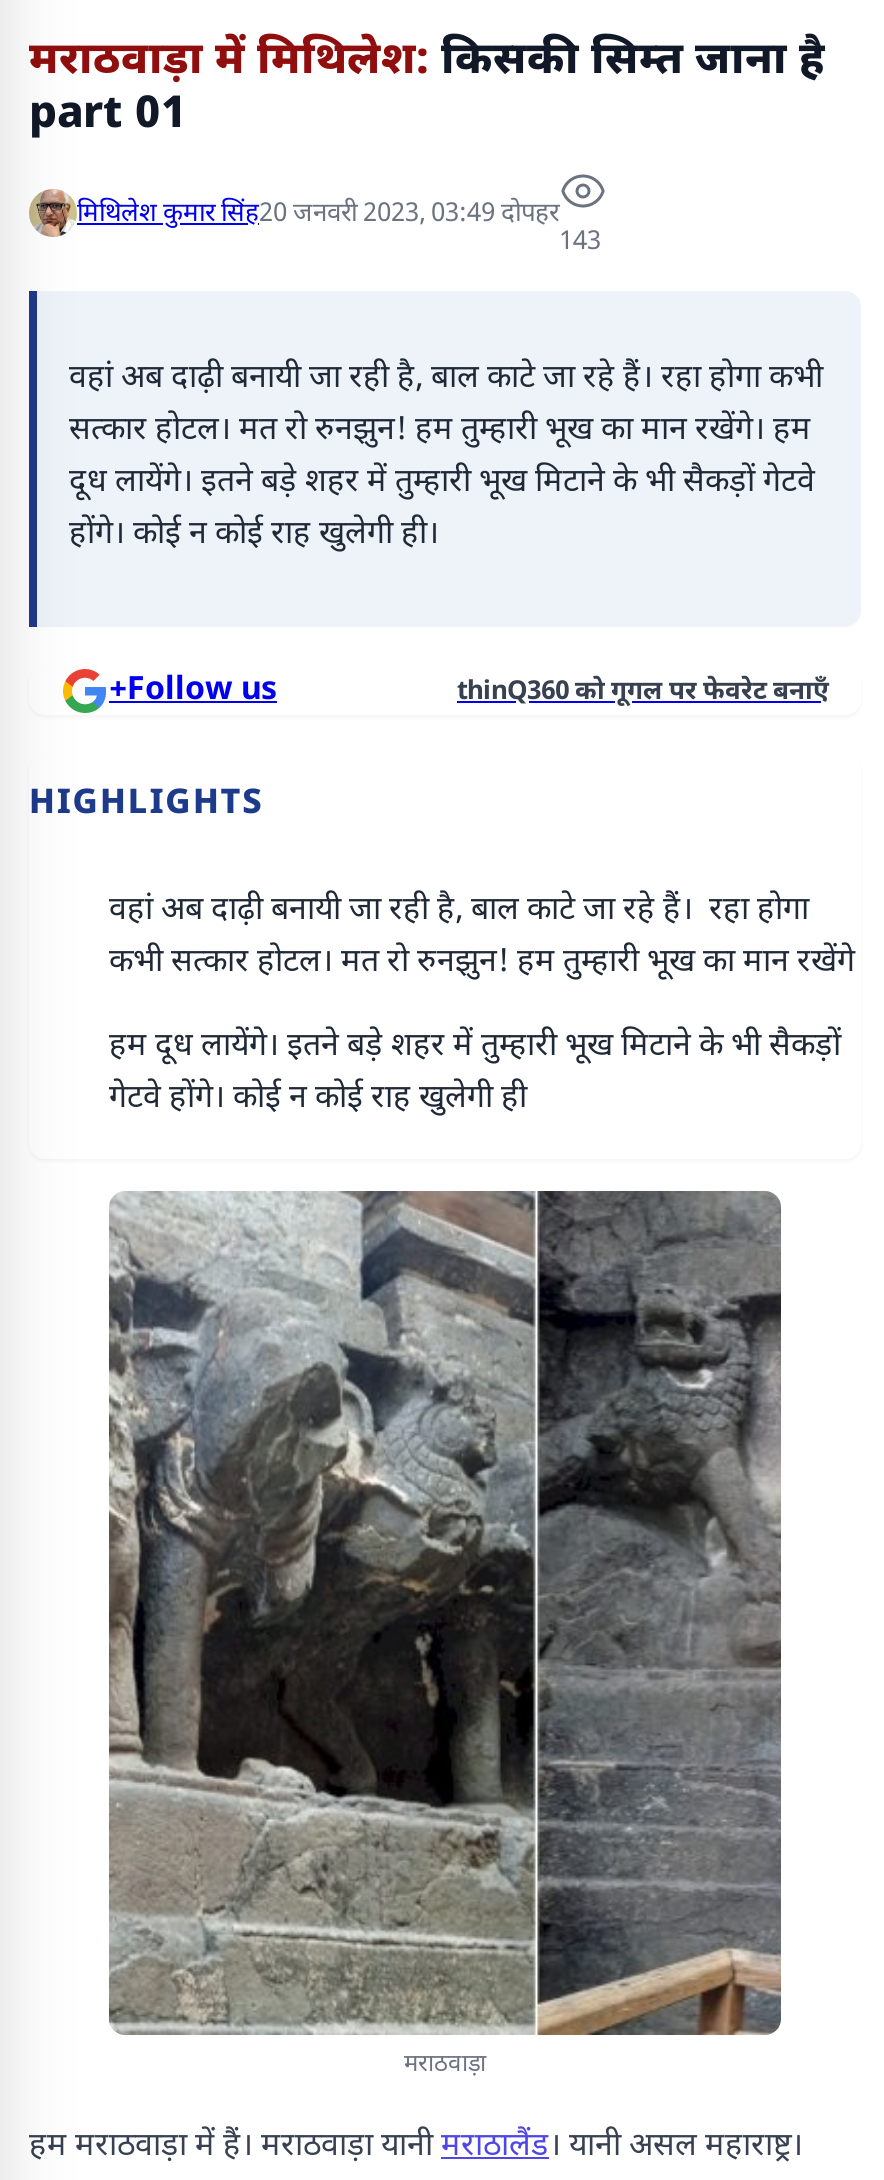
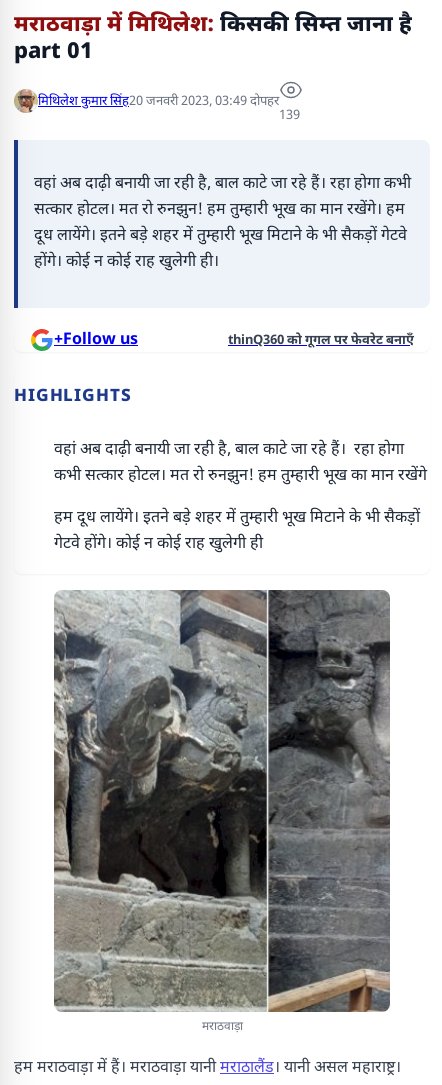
[559,225,601,259] 143 -> [279,107,300,124] 139

